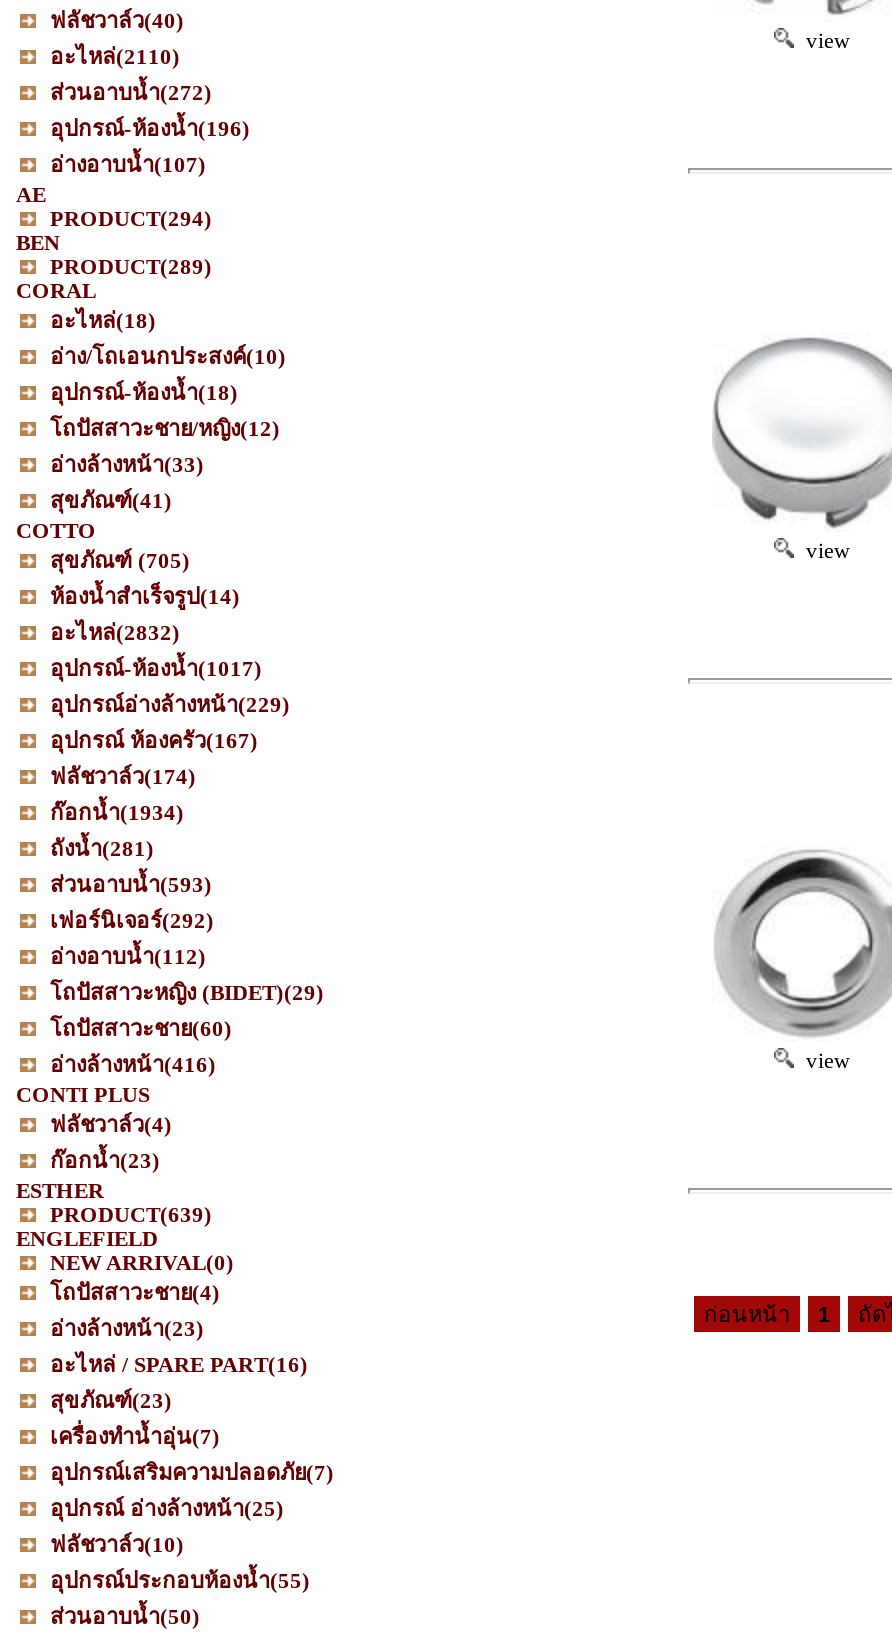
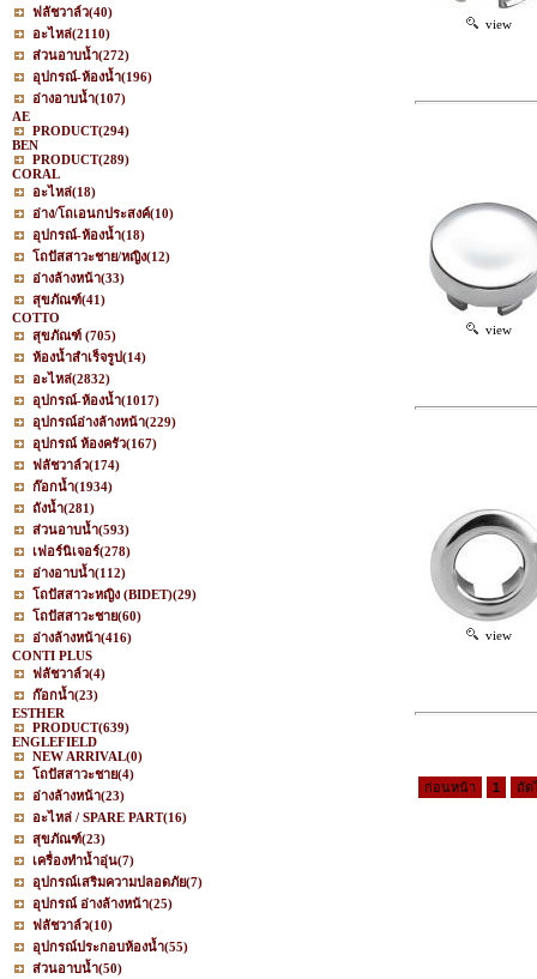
[50,908,214,932] เฟอร์นิเจอร์(292) -> [32,544,131,558] เฟอร์นิเจอร์(278)

